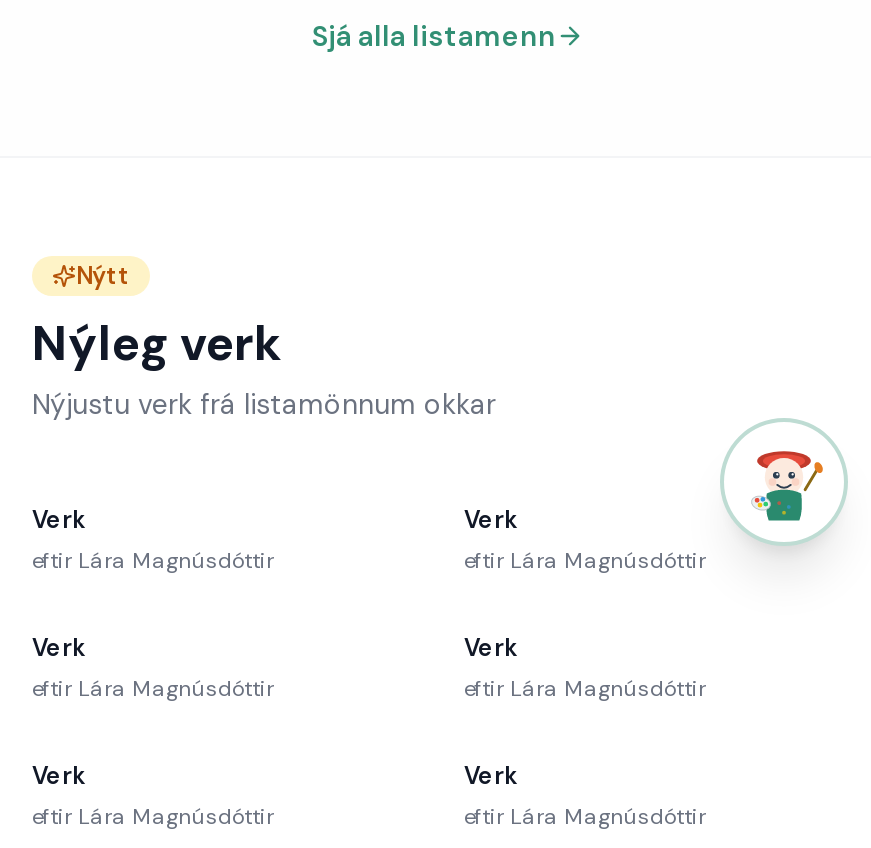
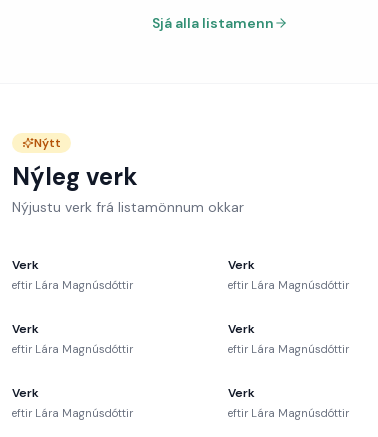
[718,416,850,562] [image] -> none

